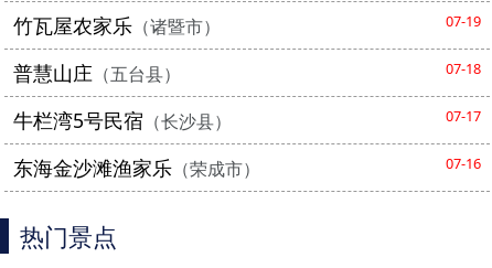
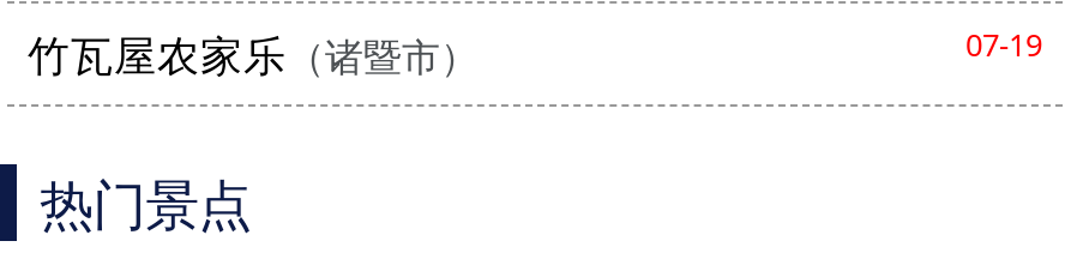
[14,58,480,181] 普慧山庄（五台县） | 07-18 | 牛栏湾5号民宿（长沙县） | 07-17 | 东海金沙滩渔家乐（荣成市） | 07-16 -> none

